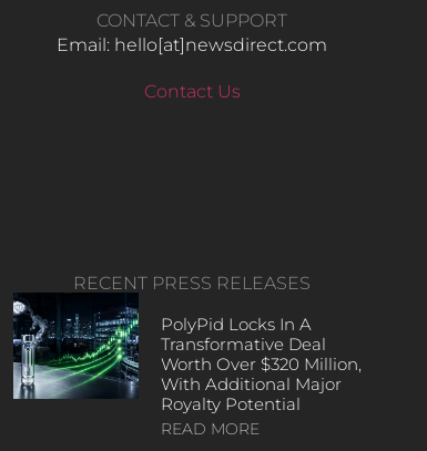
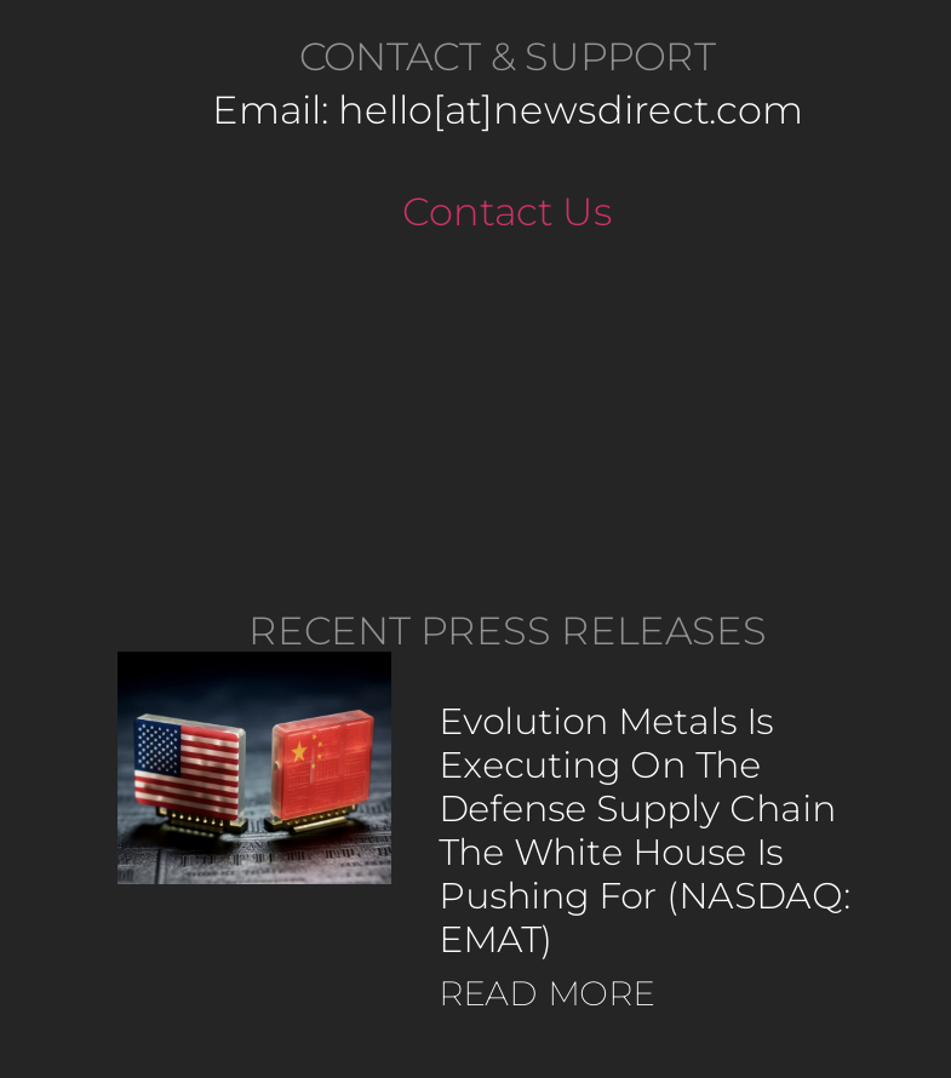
[12,299,361,415] [image] | PolyPid Locks In A | Transformative Deal | Worth Over $320 Million, | With Additional Major | Royalty Potential -> [115,654,851,962] [image] | Evolution Metals Is | Executing On The | Defense Supply Chain | The White House Is | Pushing For (NASDAQ: | EMAT)

